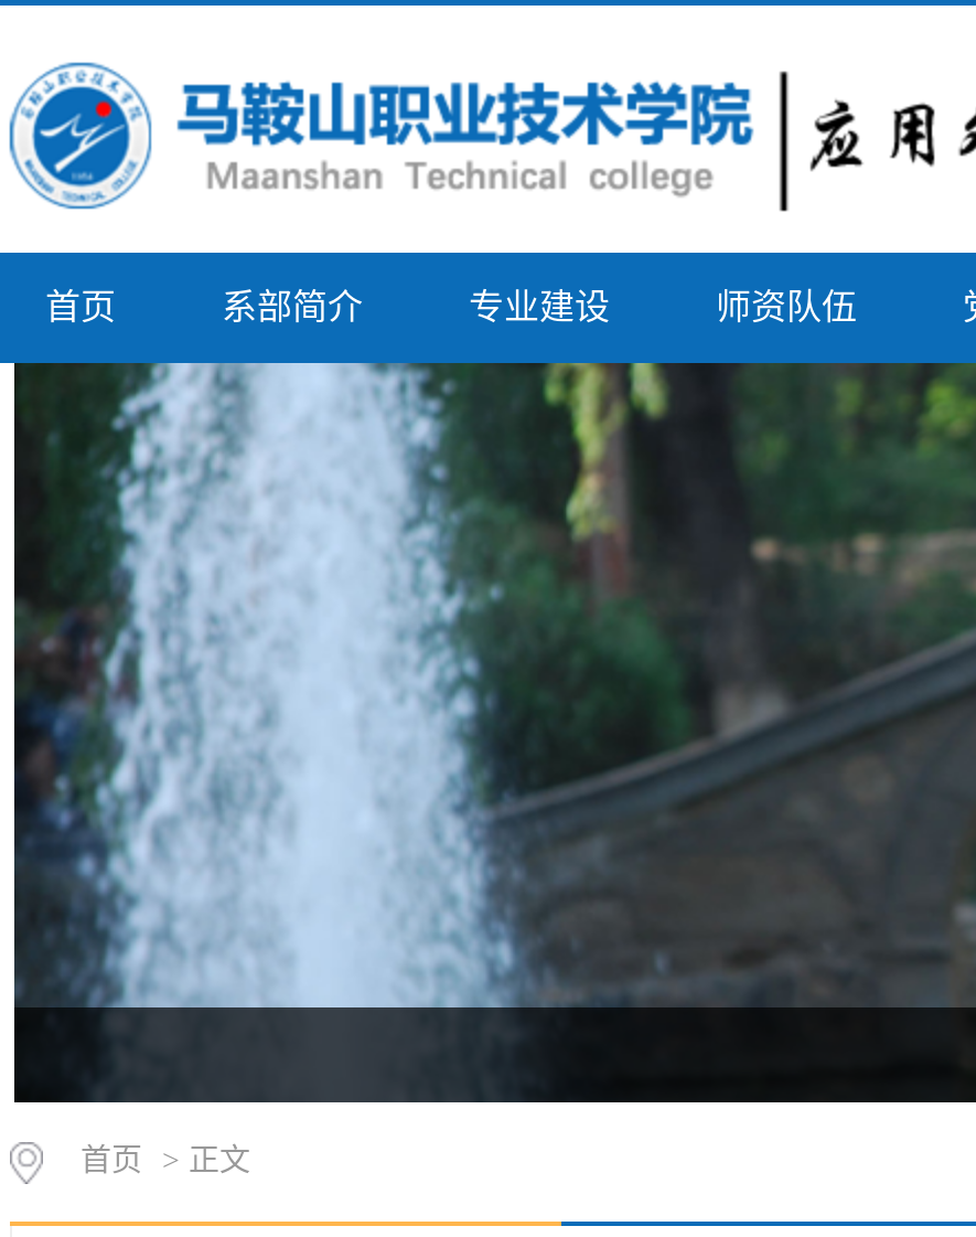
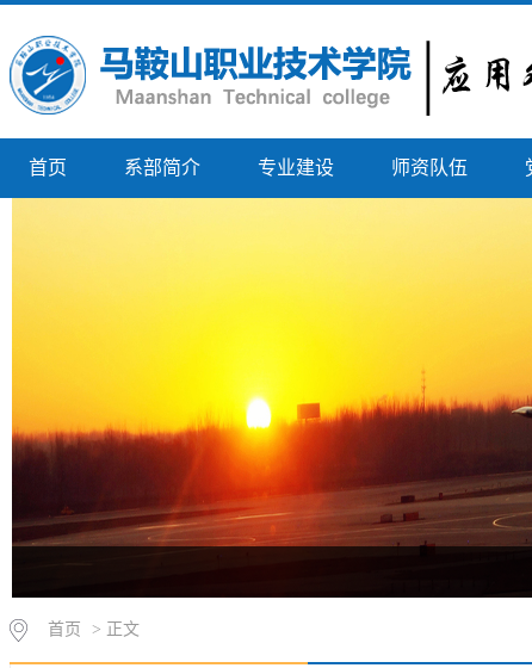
[12,361,969,1102] [image] -> [11,197,528,598] [image]

